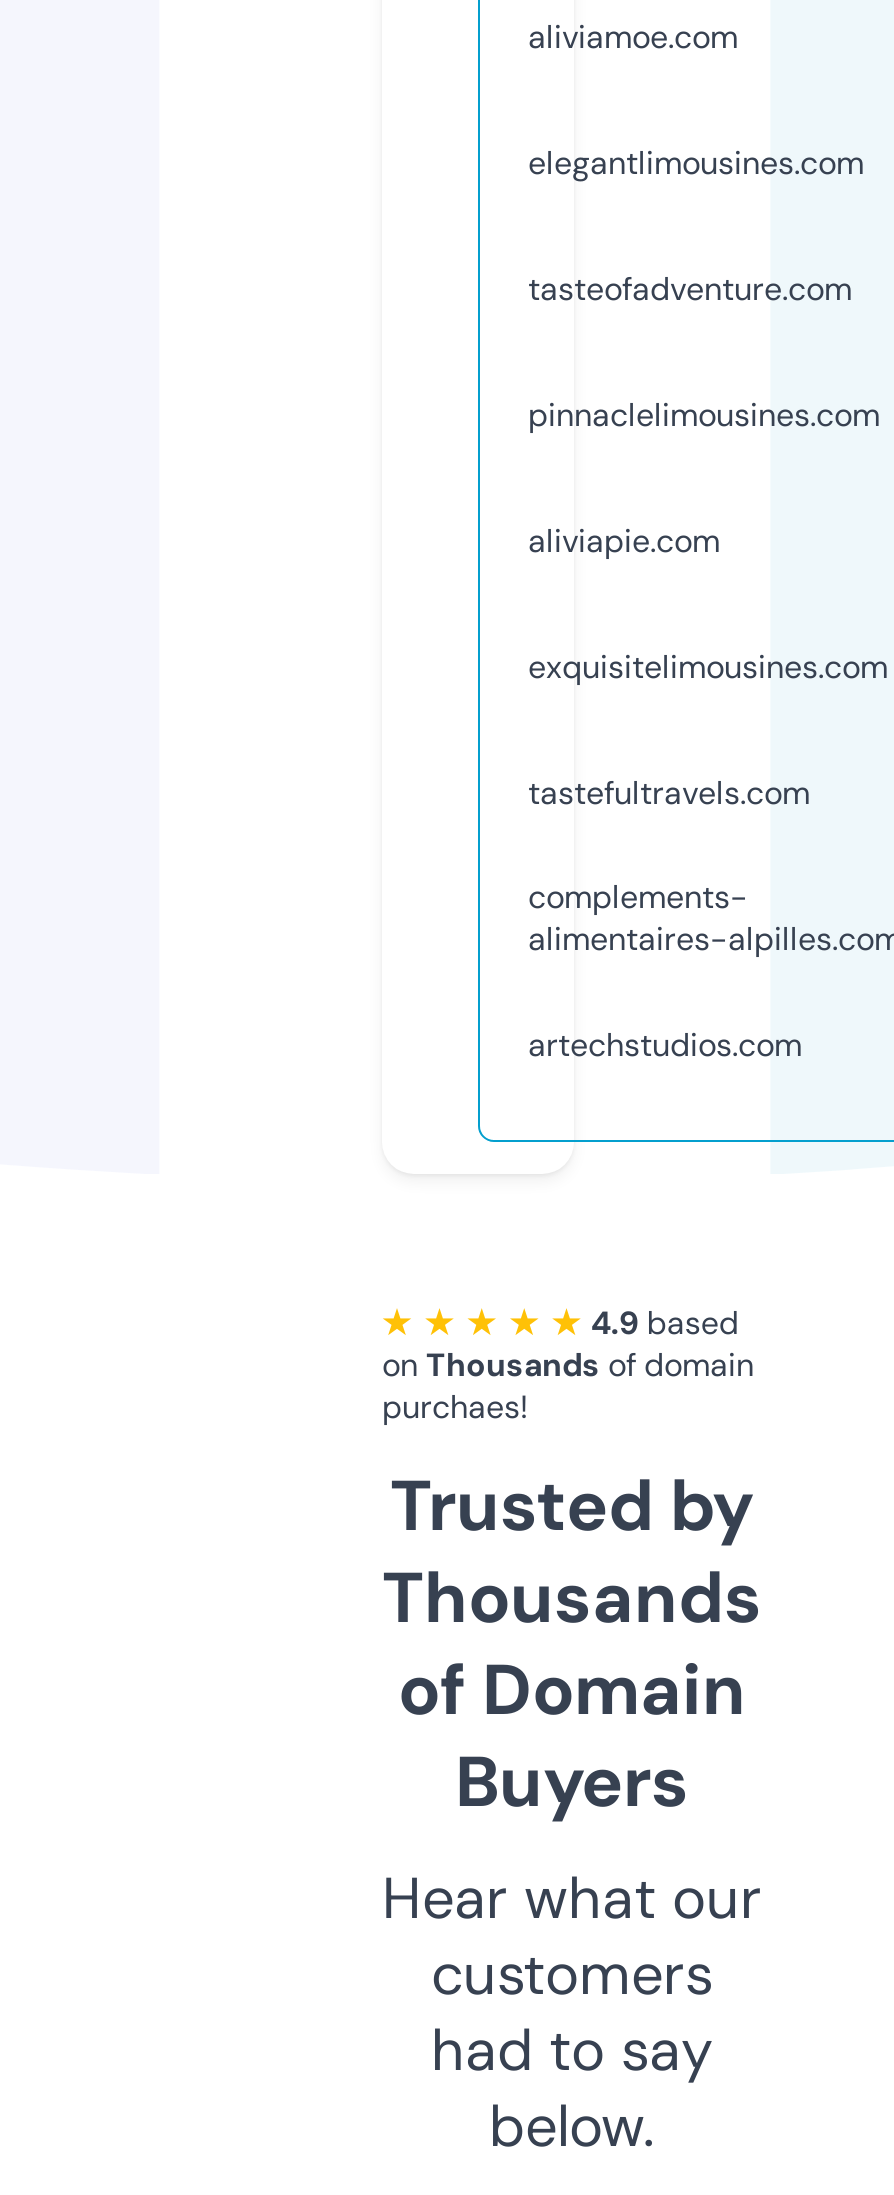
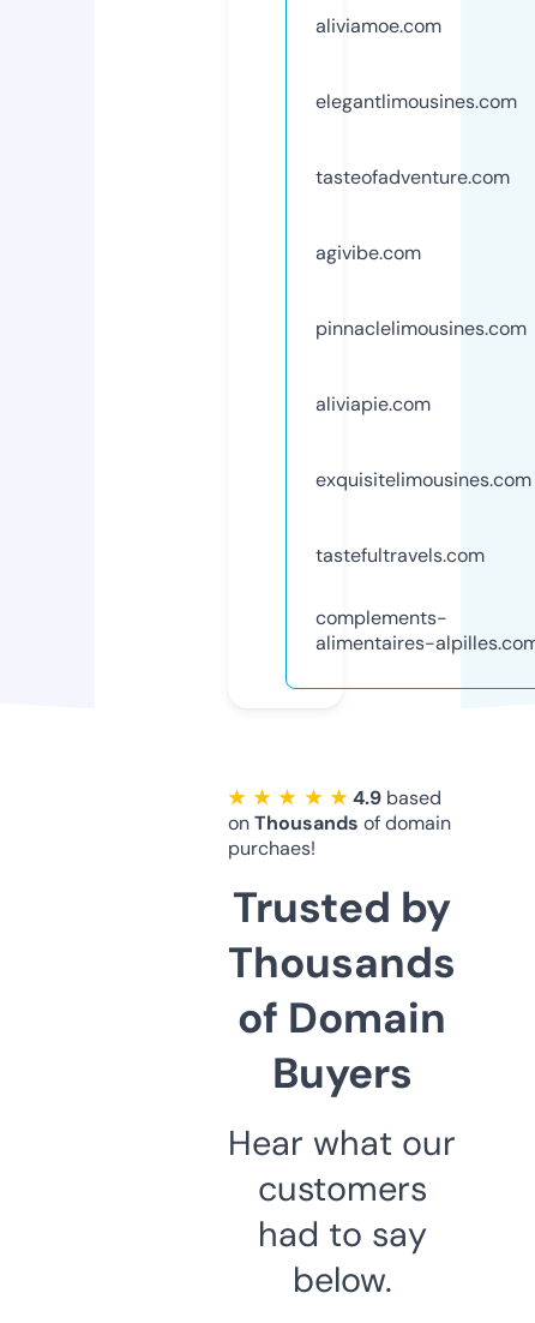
none -> [315,240,421,265] agivibe.com
moved [528,394,888,919] -> [315,316,531,631]: pinnaclelimousines.com | aliviapie.com | exquisitelimousines.com | tastefultravels.com | complements-
[528,1024,802,1066] artechstudios.com -> none

